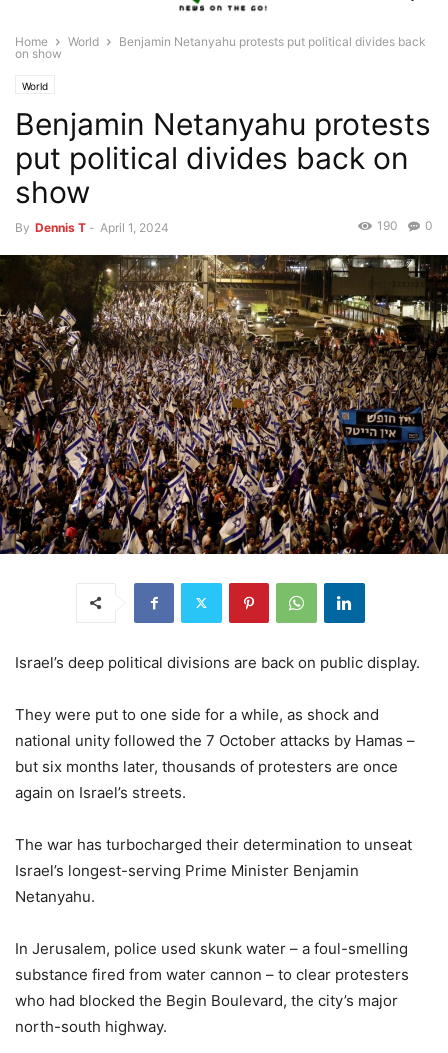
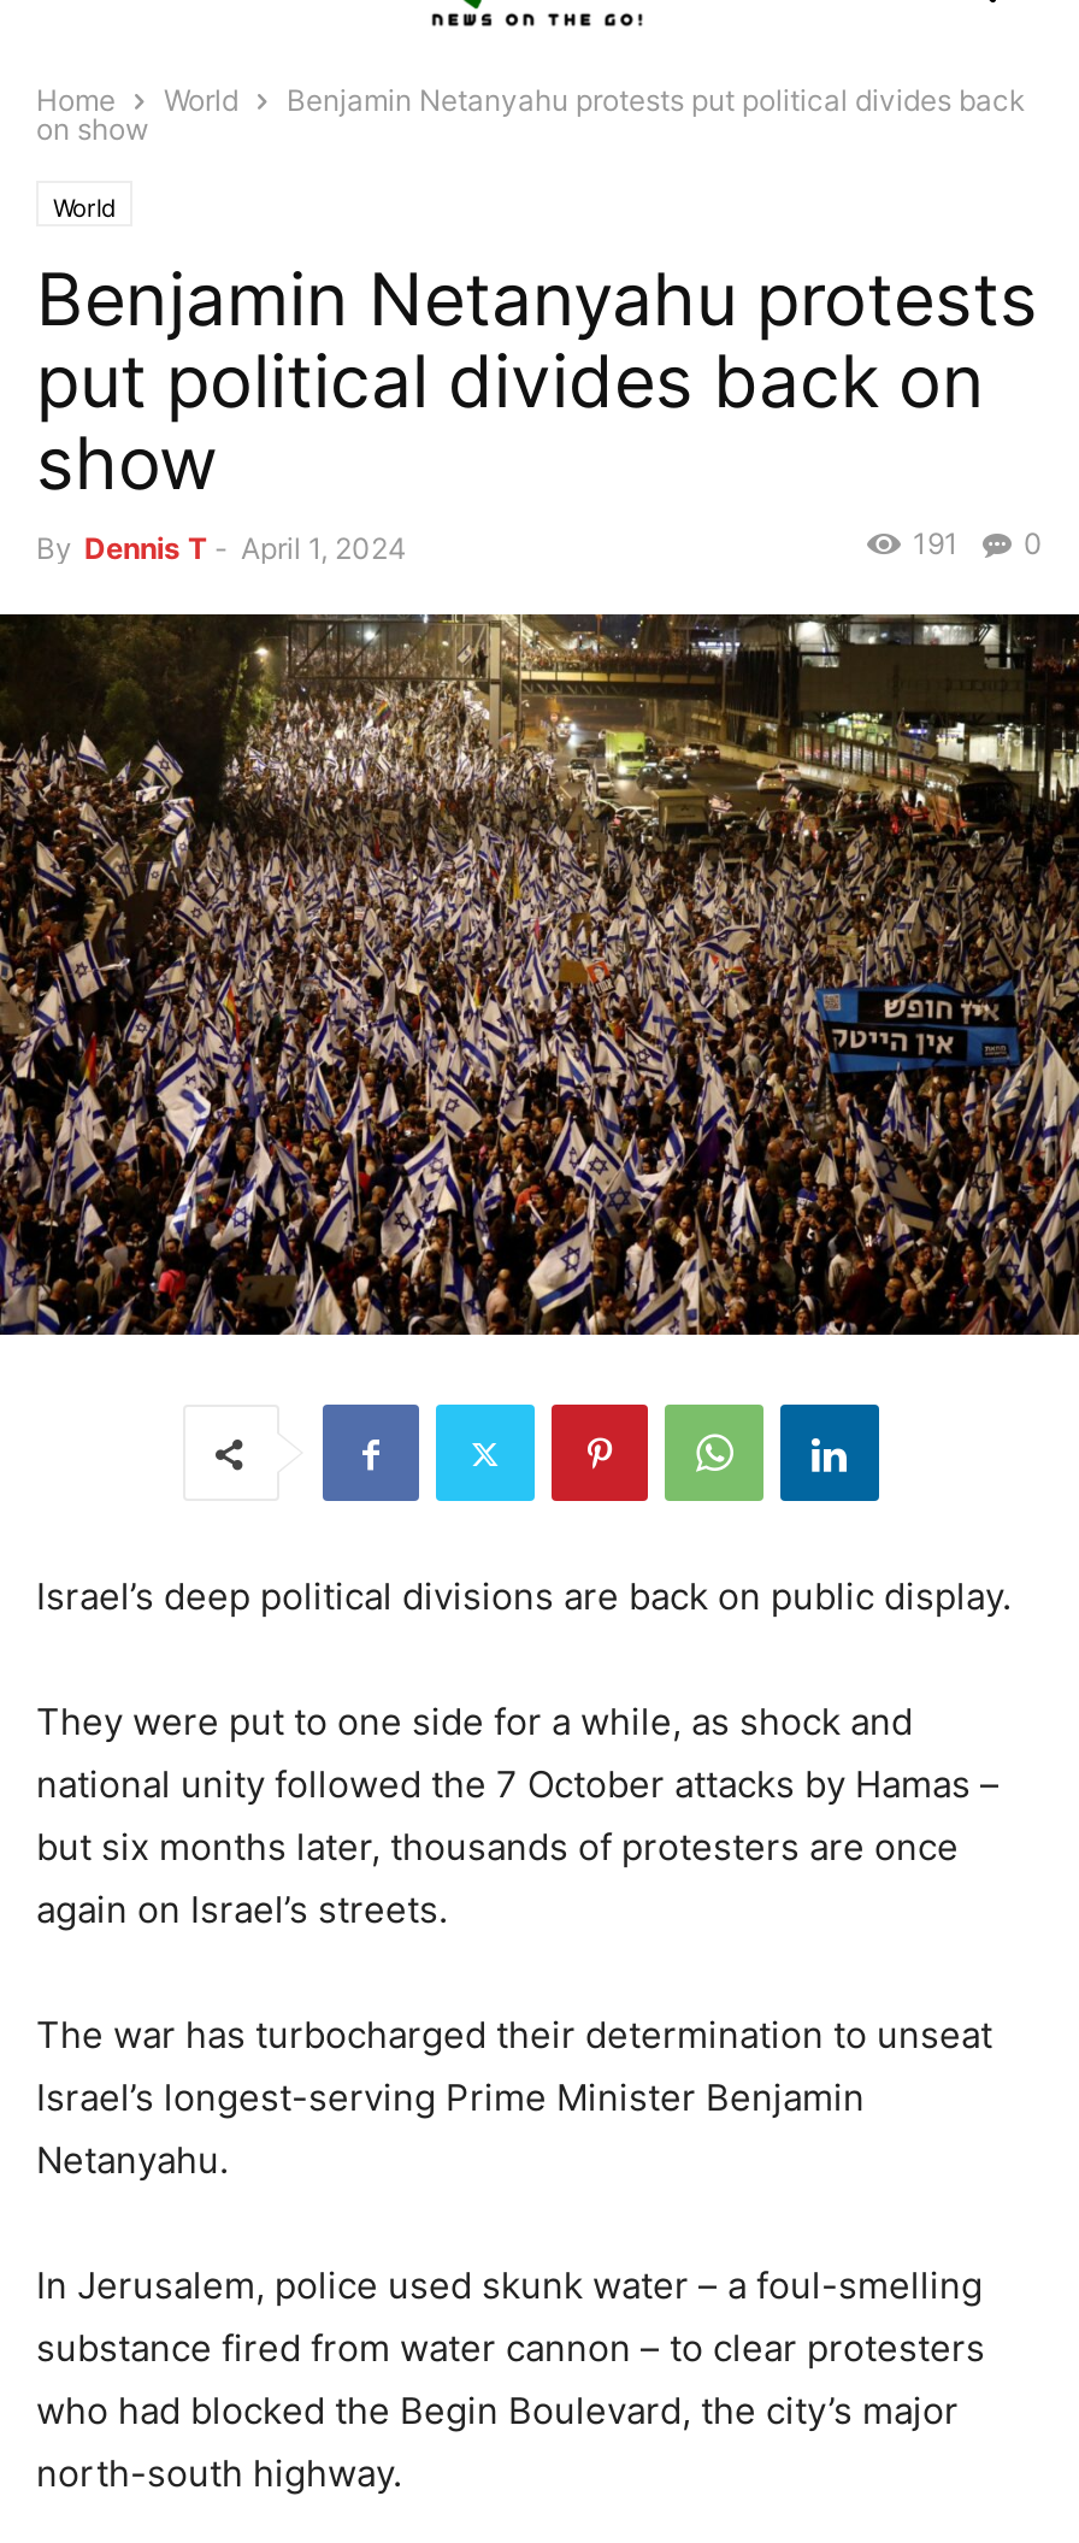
[377,218,433,233] 190 0 -> [913,525,1043,561] 191 0

